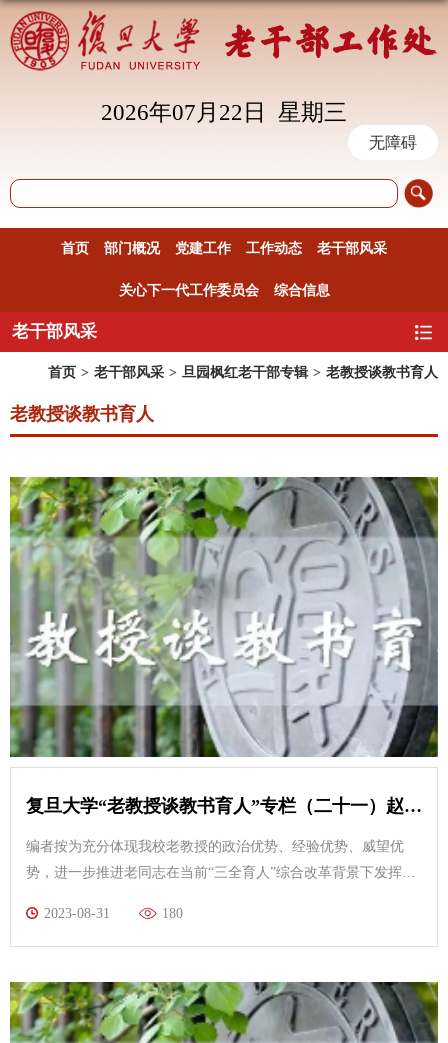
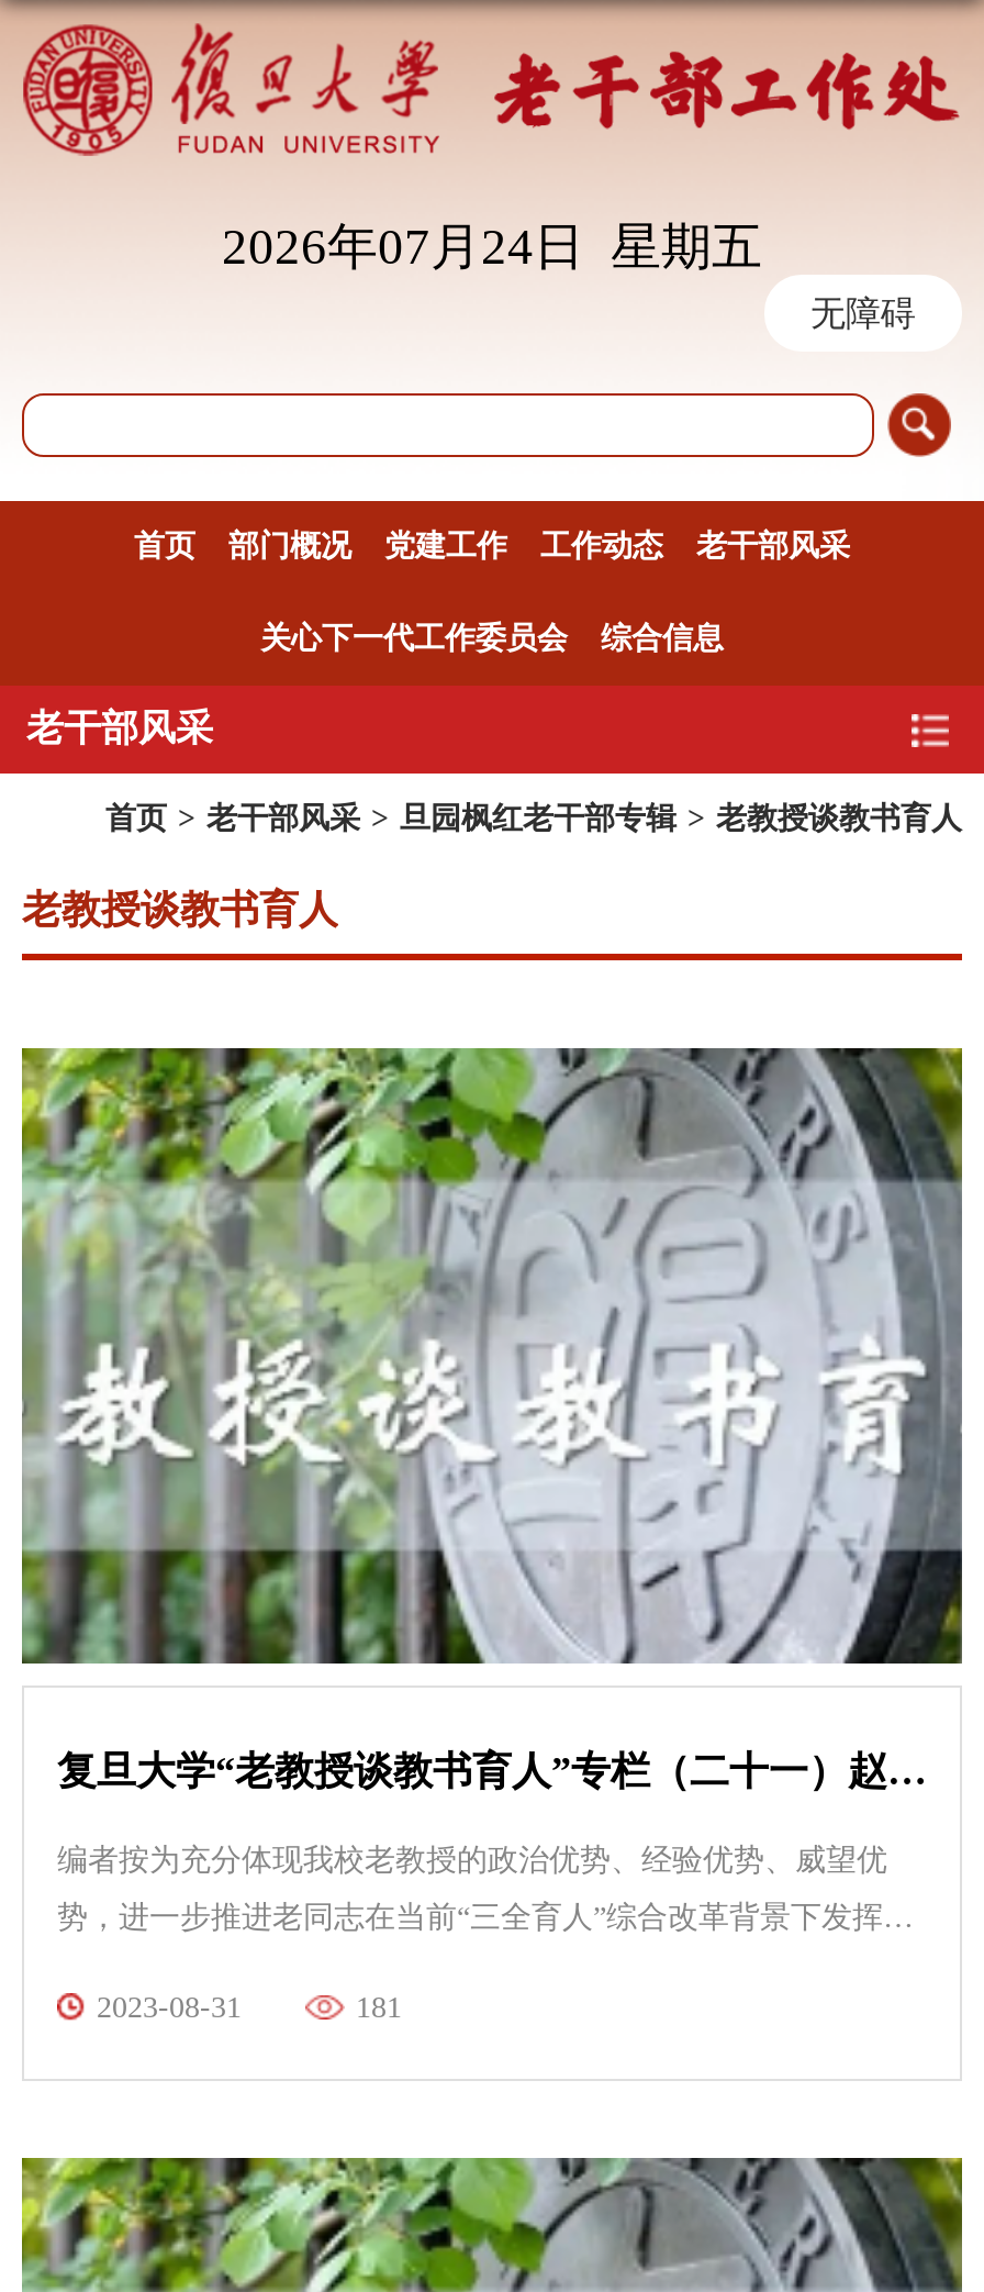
[101,100,347,125] 2026年07月22日 星期三 -> [222,220,762,274] 2026年07月24日 星期五
[162,906,183,921] 180 -> [356,1991,402,2024] 181

